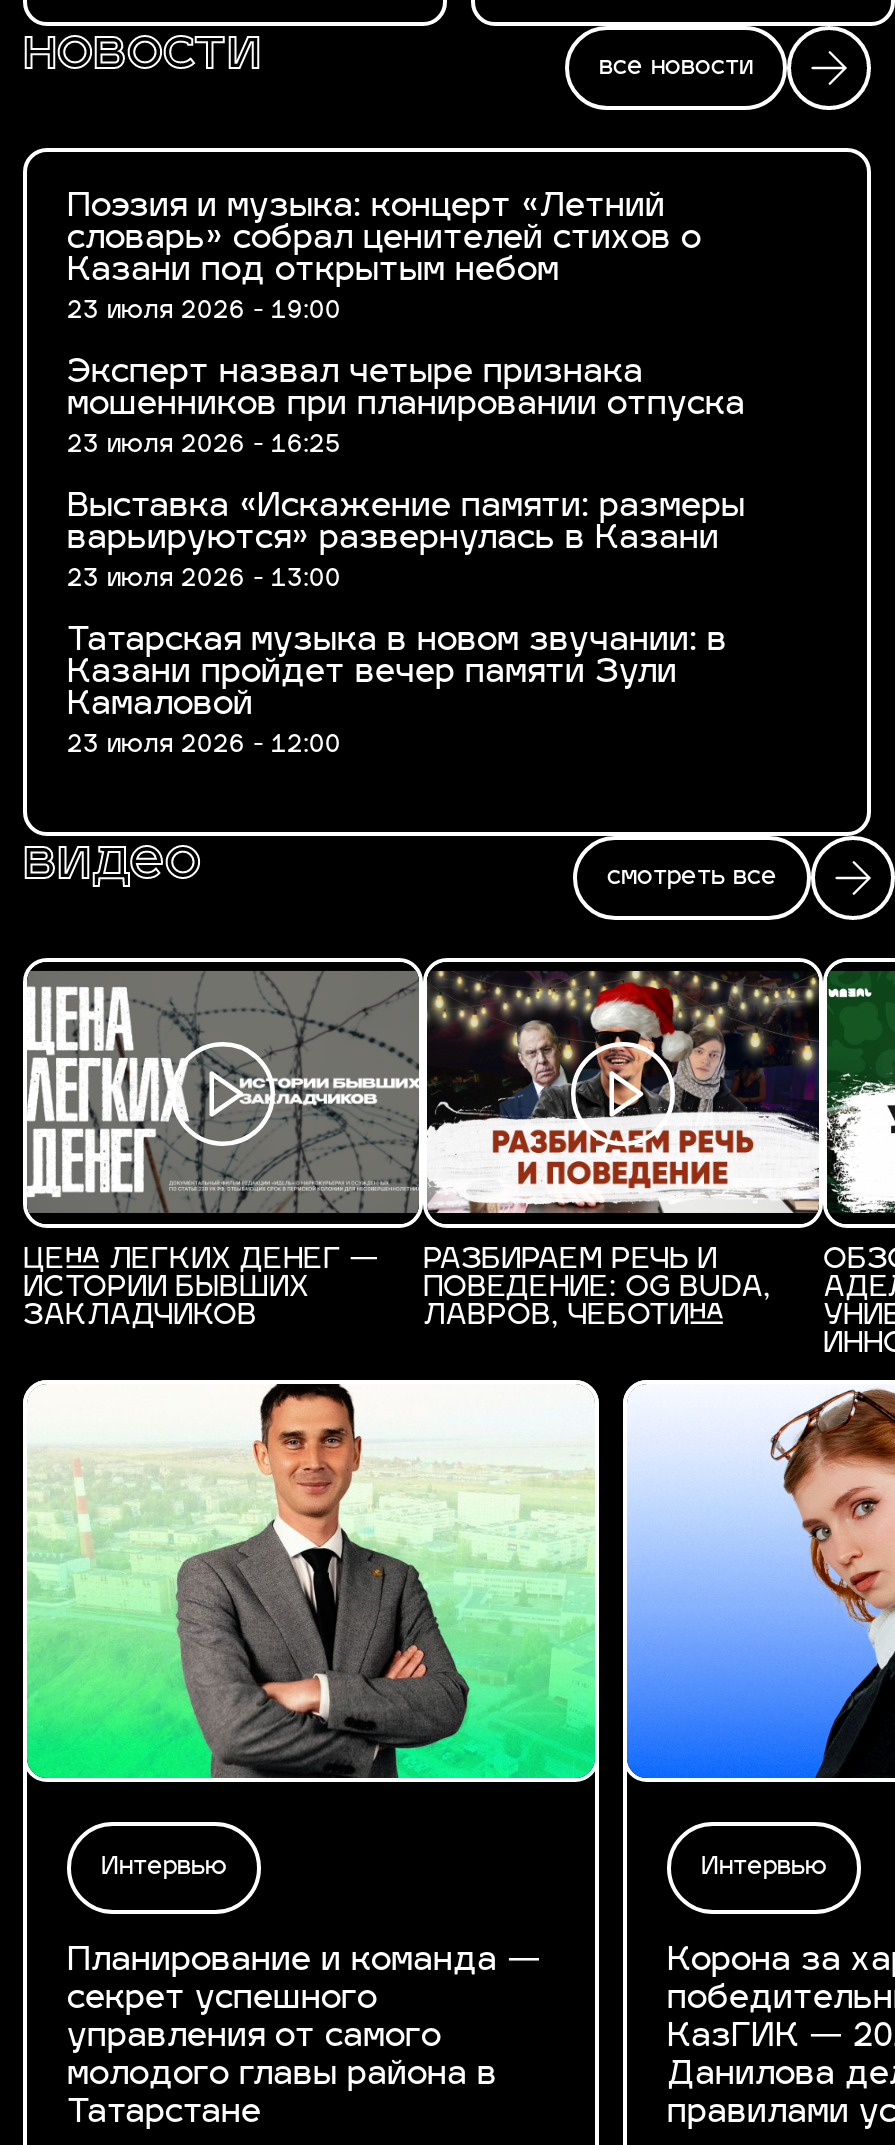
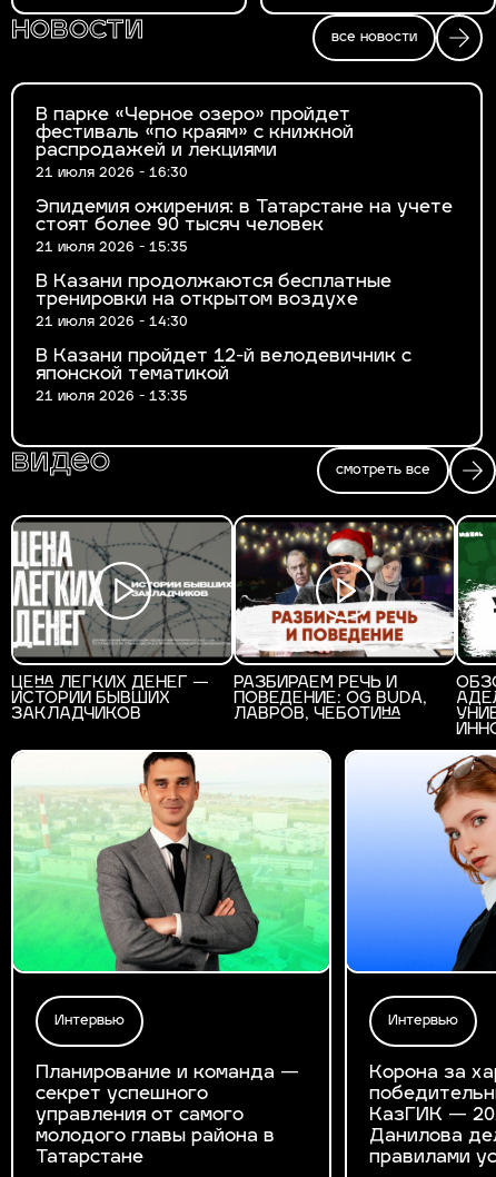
[67,192,701,324] Поэзия и музыка: концерт «Летний | словарь» собрал ценителей стихов о | Казани под открытым небом | 23 июля 2026 - 19:00 -> [36,107,354,180] В парке «Черное озеро» пройдет | фестиваль «по краям» с книжной | распродажей и лекциями | 21 июля 2026 - 16:30
[67,358,745,458] Эксперт назвал четыре признака | мошенников при планировании отпуска | 23 июля 2026 - 16:25 -> [36,199,453,255] Эпидемия ожирения: в Татарстане на учете | стоят более 90 тысяч человек | 21 июля 2026 - 15:35
[67,492,745,592] Выставка «Искажение памяти: размеры | варьируются» развернулась в Казани | 23 июля 2026 - 13:00 -> [36,274,391,329] В Казани продолжаются бесплатные | тренировки на открытом воздухе | 21 июля 2026 - 14:30
[67,626,727,758] Татарская музыка в новом звучании: в | Казани пройдет вечер памяти Зули | Камаловой | 23 июля 2026 - 12:00 -> [36,348,411,404] В Казани пройдет 12-й велодевичник с | японской тематикой | 21 июля 2026 - 13:35

